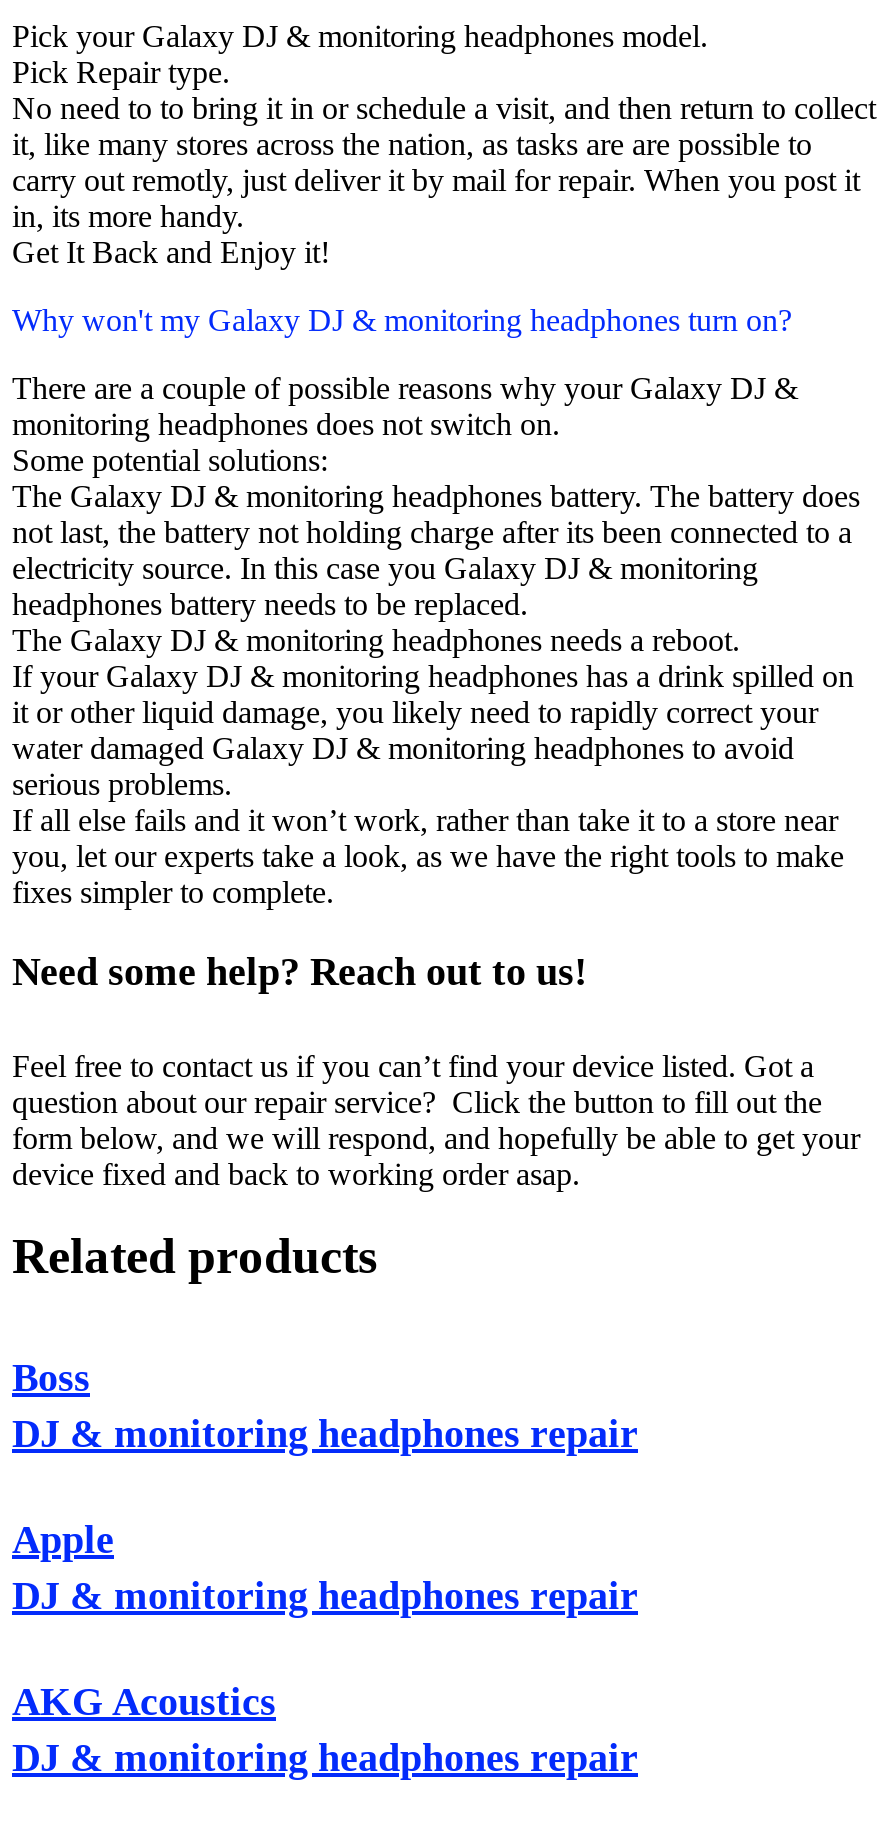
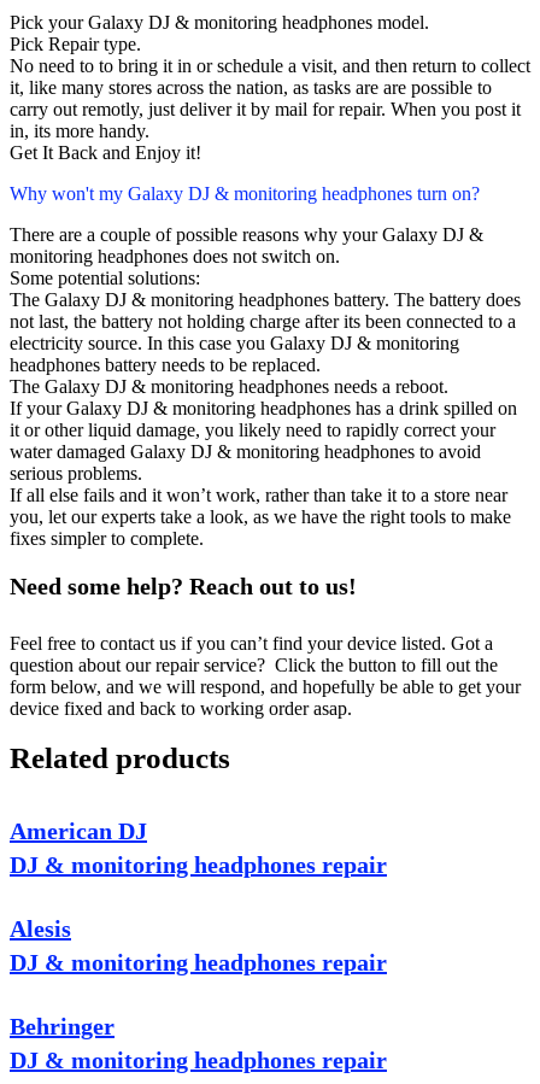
[12,1355,90,1399] Boss -> [10,818,147,844] American DJ
[12,1517,114,1561] Apple -> [10,915,71,942] Alesis
[12,1679,276,1723] AKG Acoustics -> [10,1013,115,1040] Behringer

